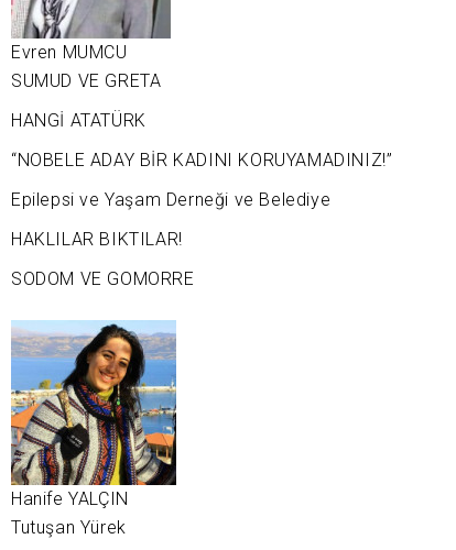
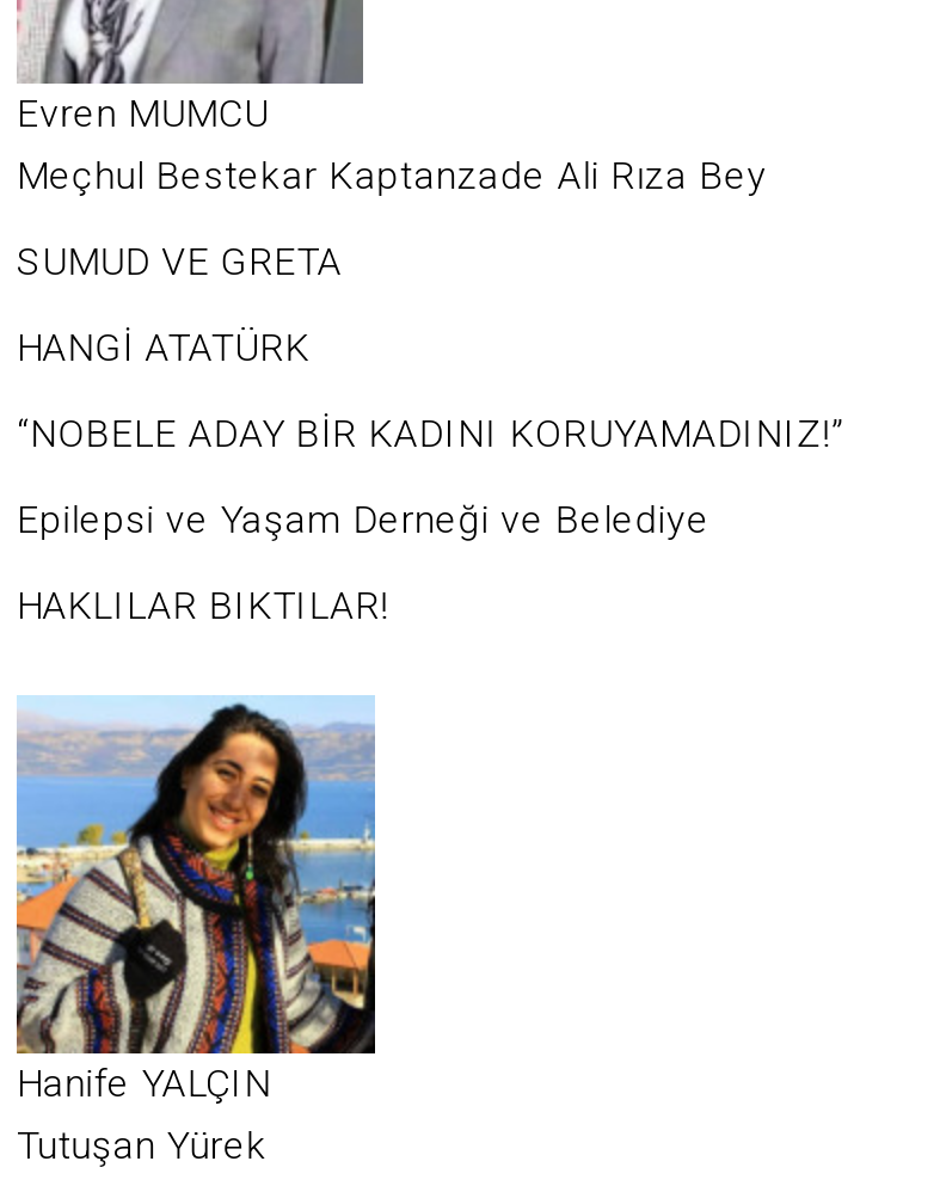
none -> [17,153,768,199] Meçhul Bestekar Kaptanzade Ali Rıza Bey
moved [11,71,393,250] -> [17,239,844,629]: SUMUD VE GRETA | HANGİ ATATÜRK | “NOBELE ADAY BİR KADINI KORUYAMADINIZ!” | Epilepsi ve Yaşam Derneği ve Belediye | HAKLILAR BIKTILAR!
[11,269,195,290] SODOM VE GOMORRE -> none

